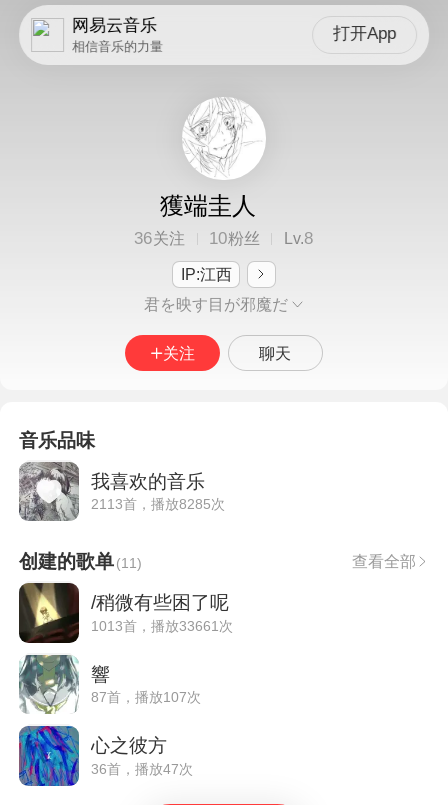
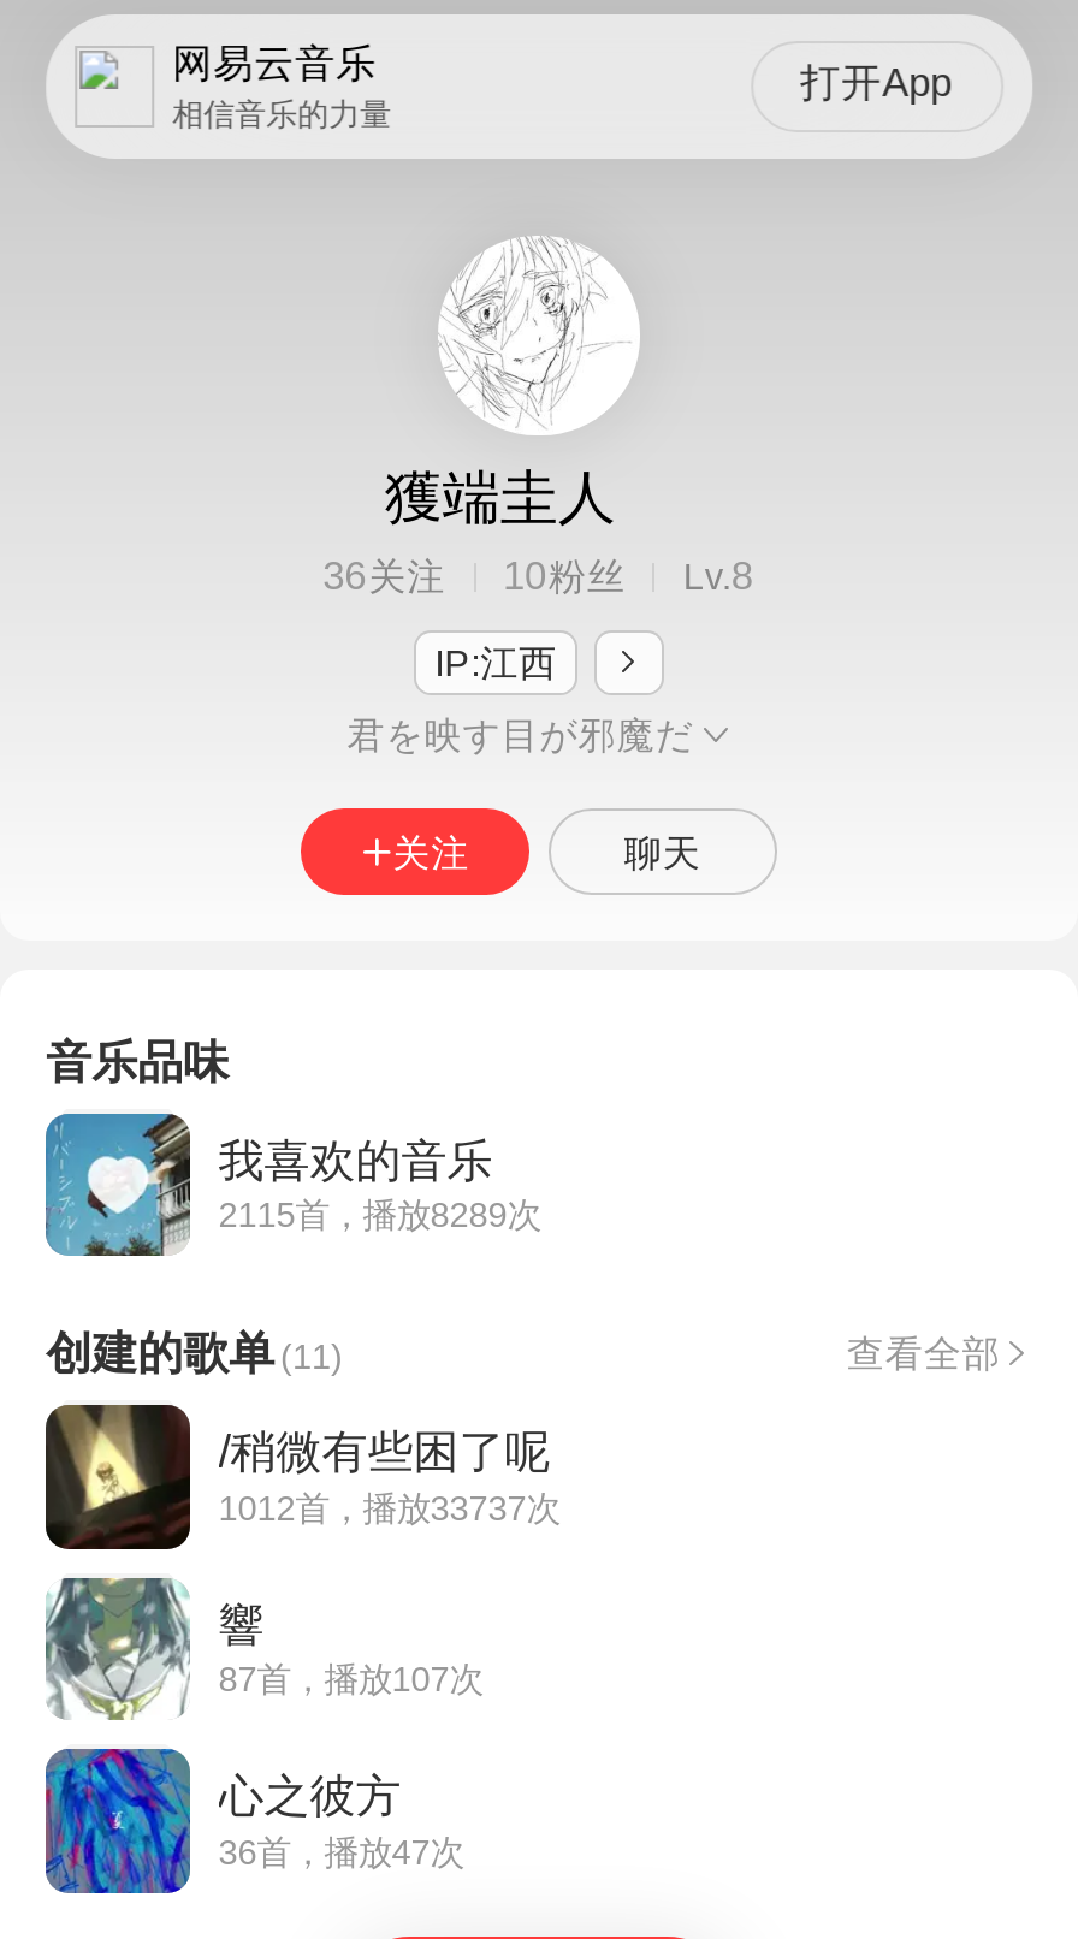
[18,461,225,521] [image] | 2113首，播放8285次 -> [43,1111,541,1256] [image] | 2115首，播放8289次
[91,617,233,633] 1013首，播放33661次 -> [218,1488,560,1526] 1012首，播放33737次

